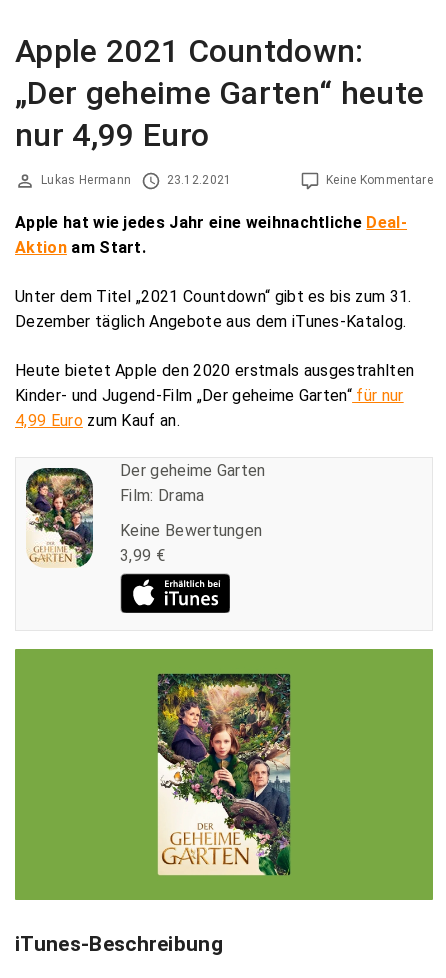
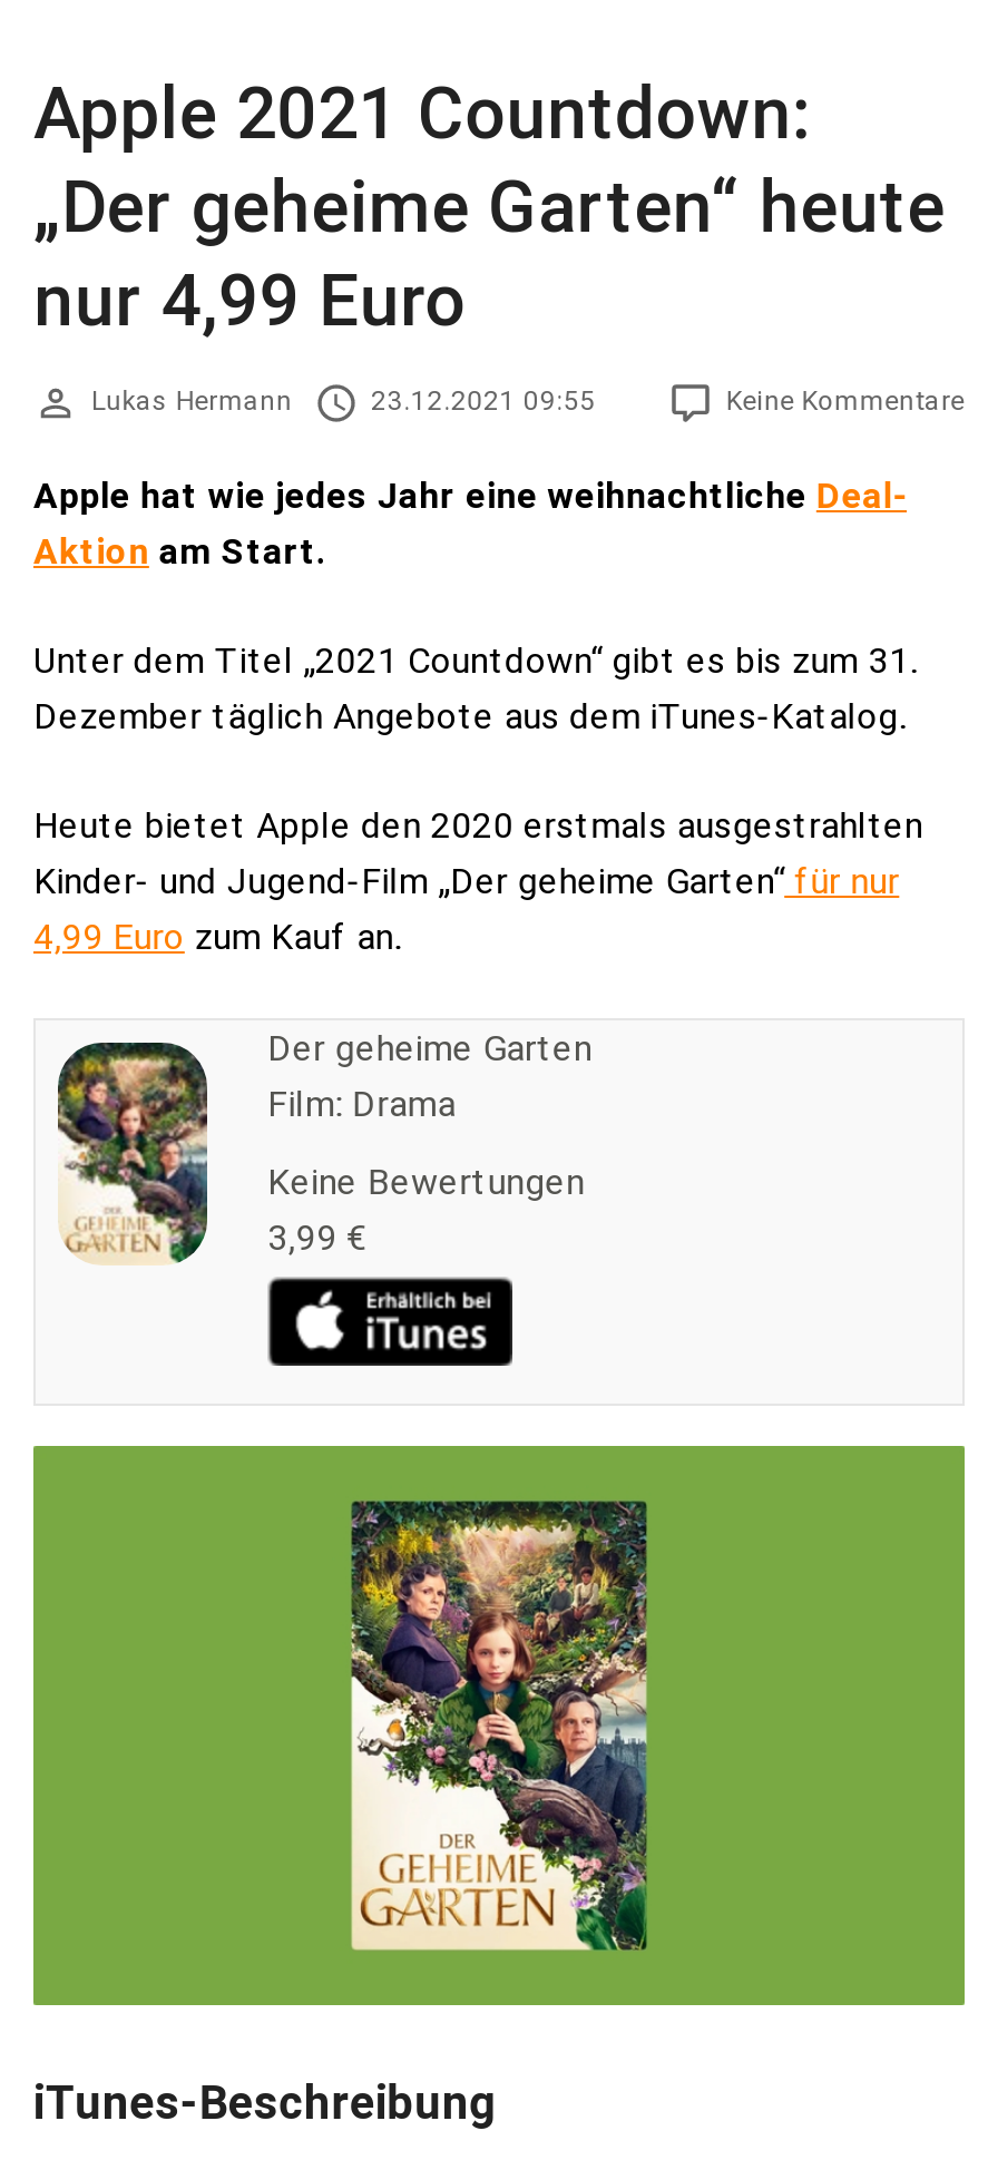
[166,173,232,187] 23.12.2021 -> [371,385,596,417] 23.12.2021 09:55

